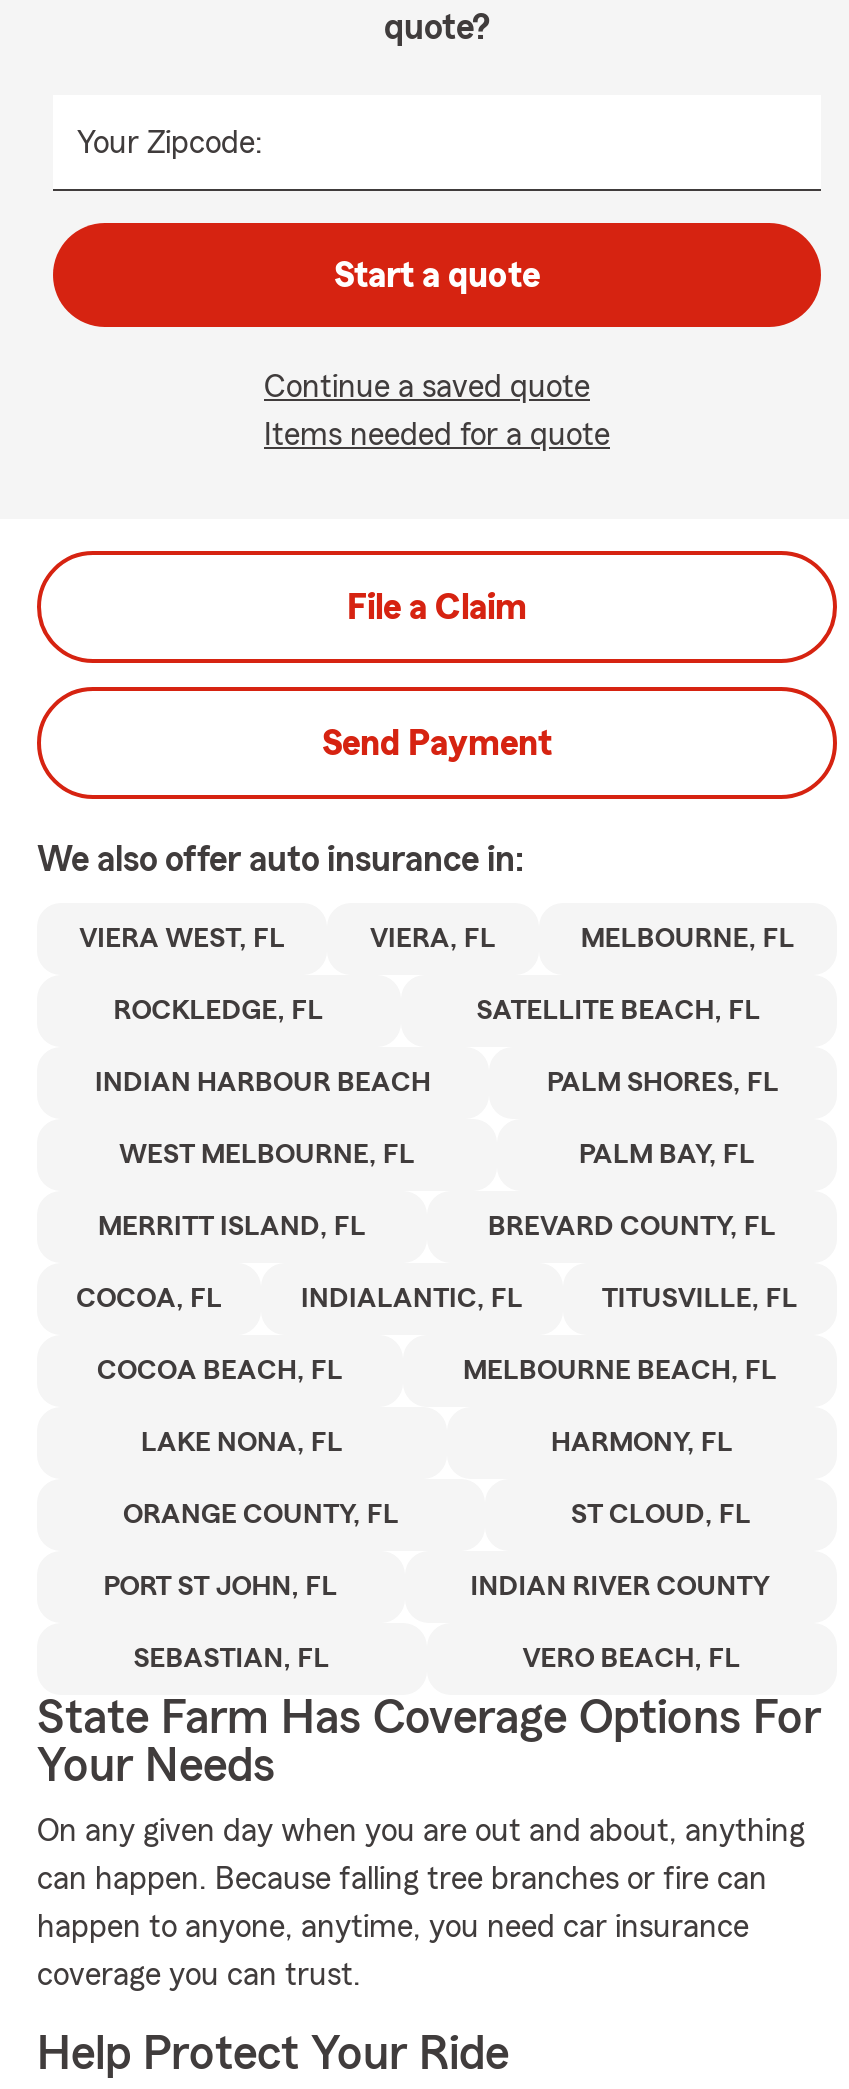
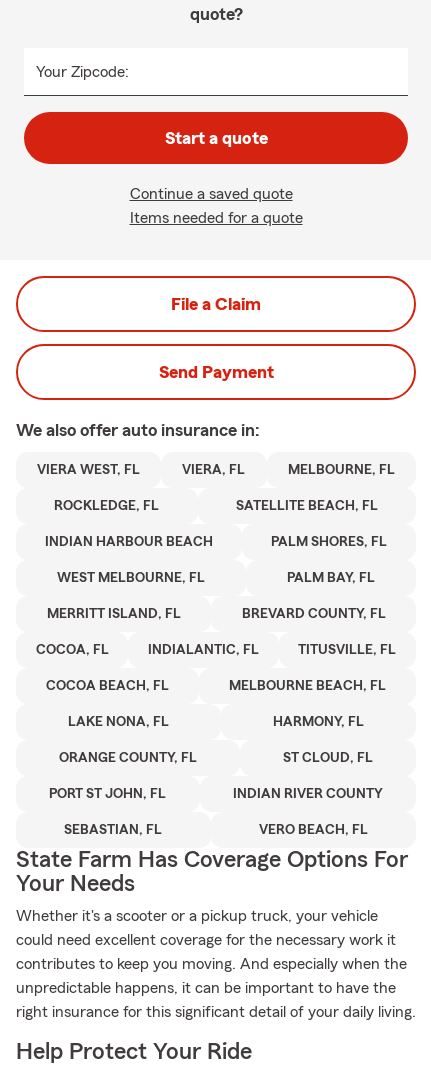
[37,1815,805,1991] On any given day when you are out and about, anything | can happen. Because falling tree branches or fire can | happen to anyone, anytime, you need car insurance | coverage you can trust. -> [16,908,416,1020] Whether it's a scooter or a pickup truck, your vehicle | could need excellent coverage for the necessary work it | contributes to keep you moving. And especially when the | unpredictable happens, it can be important to have the | right insurance for this significant detail of your daily living.

